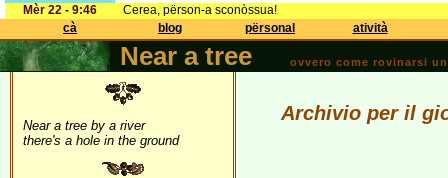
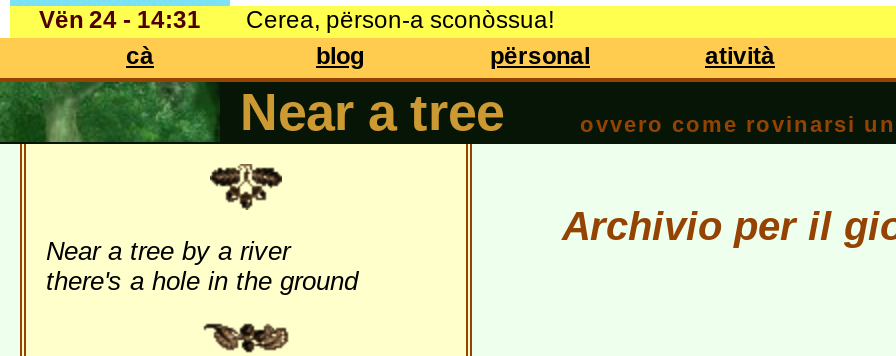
[23,3,277,17] Mèr 22 - 9:46 Cerea, përson-a sconòssua! -> [39,6,554,34] Vën 24 - 14:31 Cerea, përson-a sconòssua!

